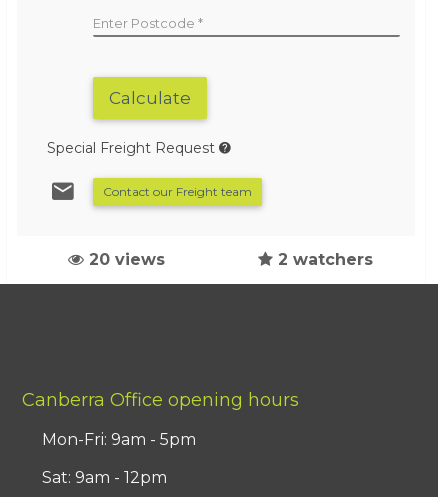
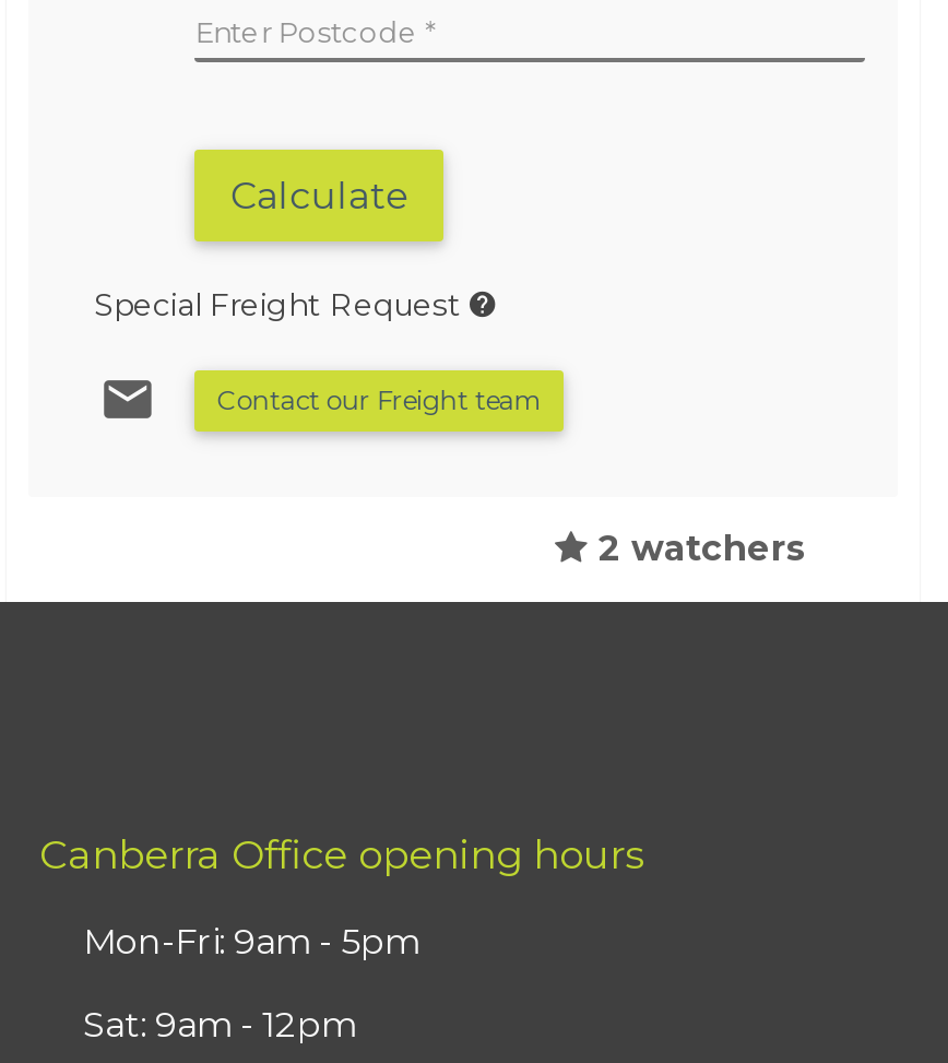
[84,250,165,269] 20 views -> none

